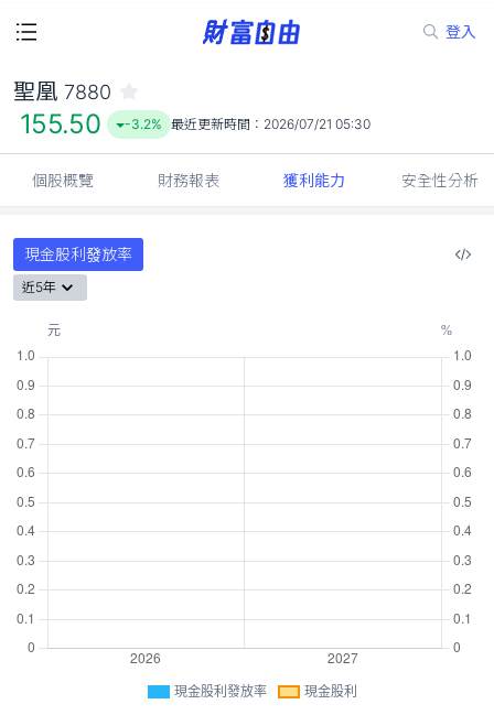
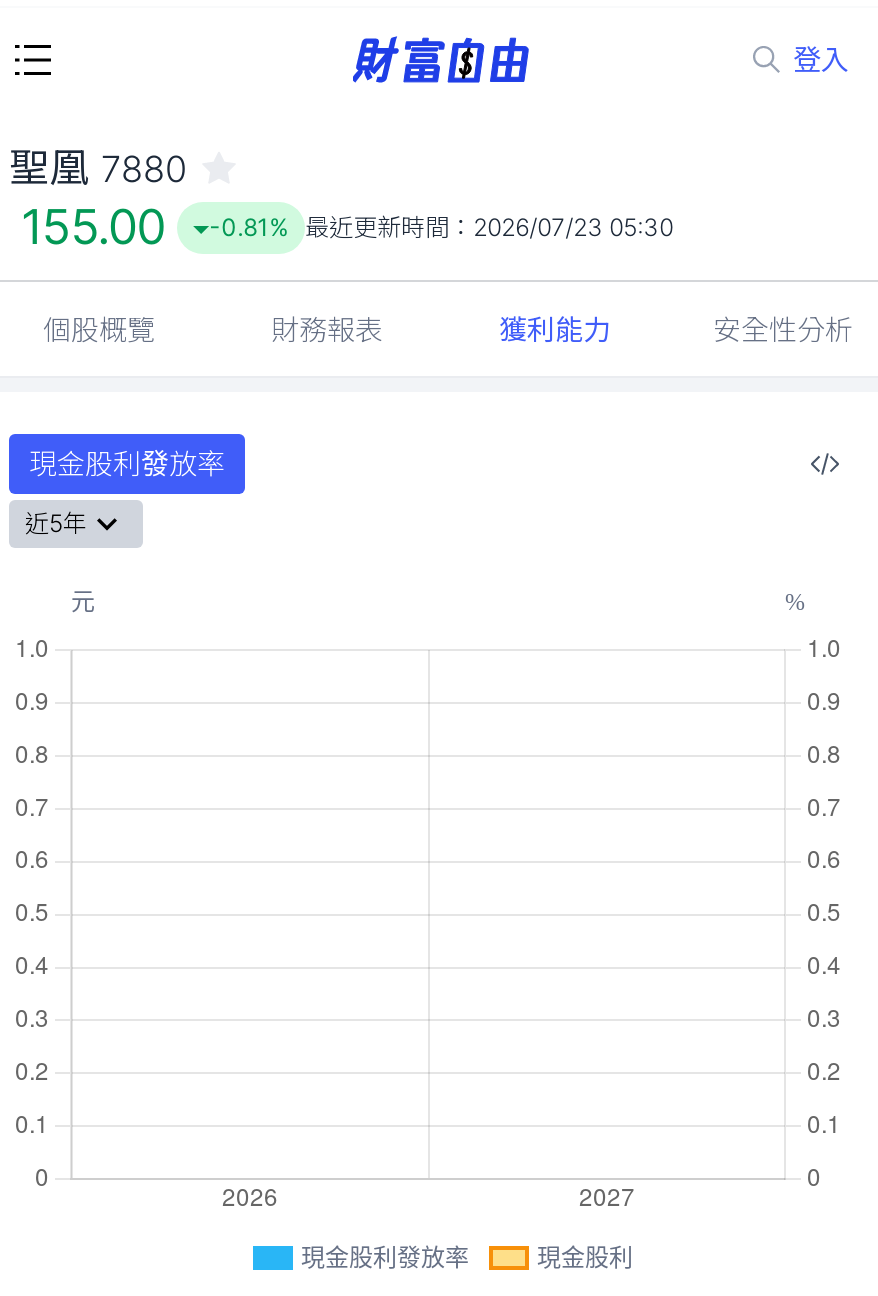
[20,108,101,140] 155.50 -> [21,198,165,256] 155.00
[125,116,371,132] -3.2% 最近更新時間：2026/07/21 05:30 -> [209,212,673,242] -0.81% 最近更新時間：2026/07/23 05:30

